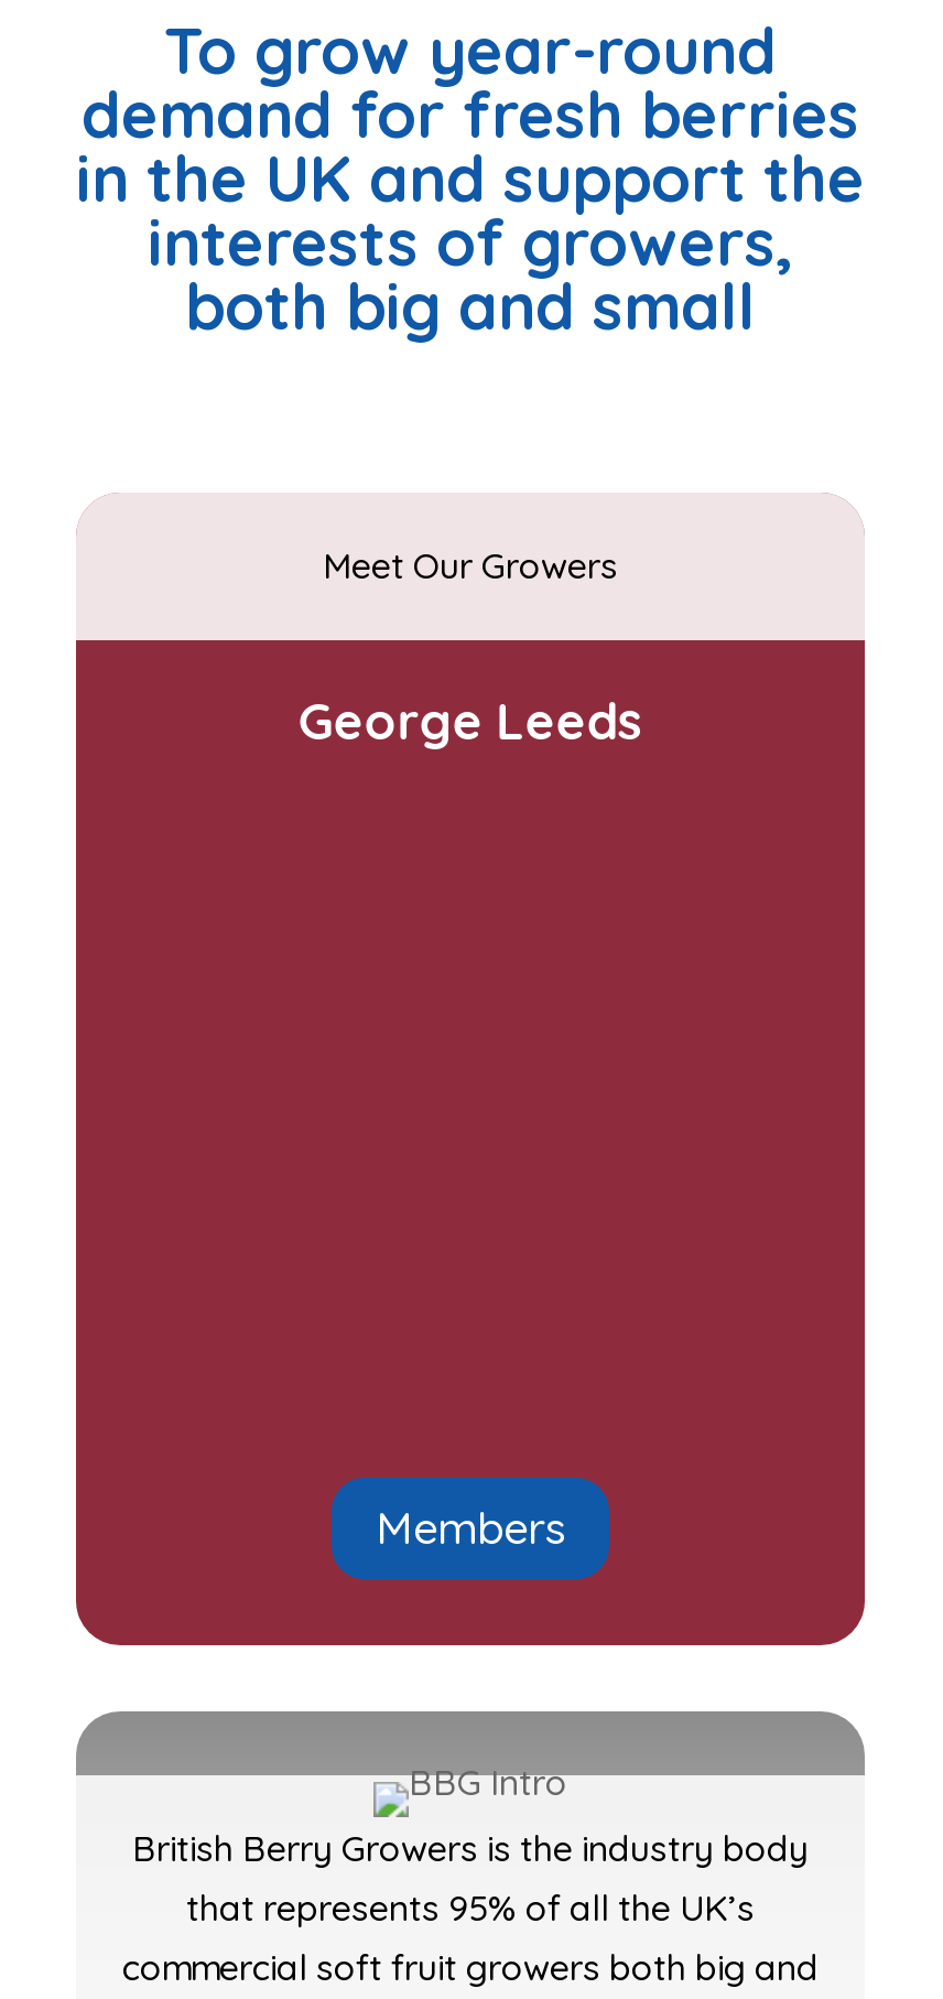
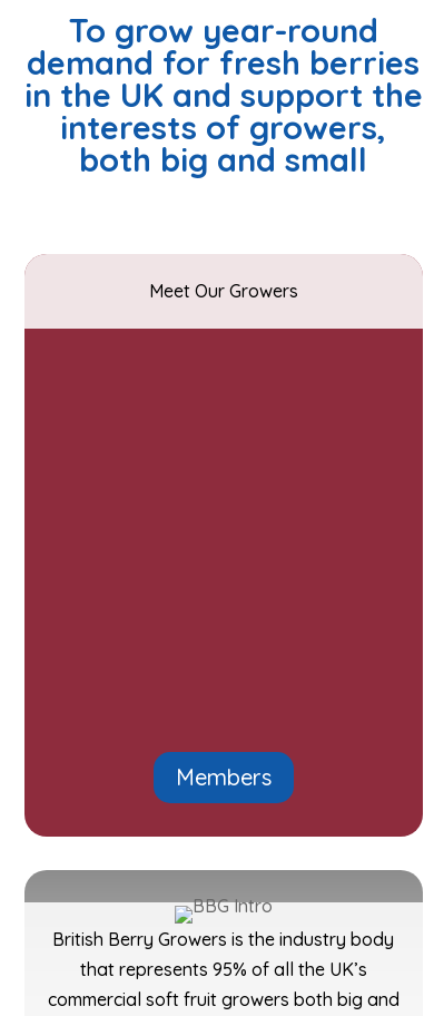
[298,689,642,753] George Leeds -> none

